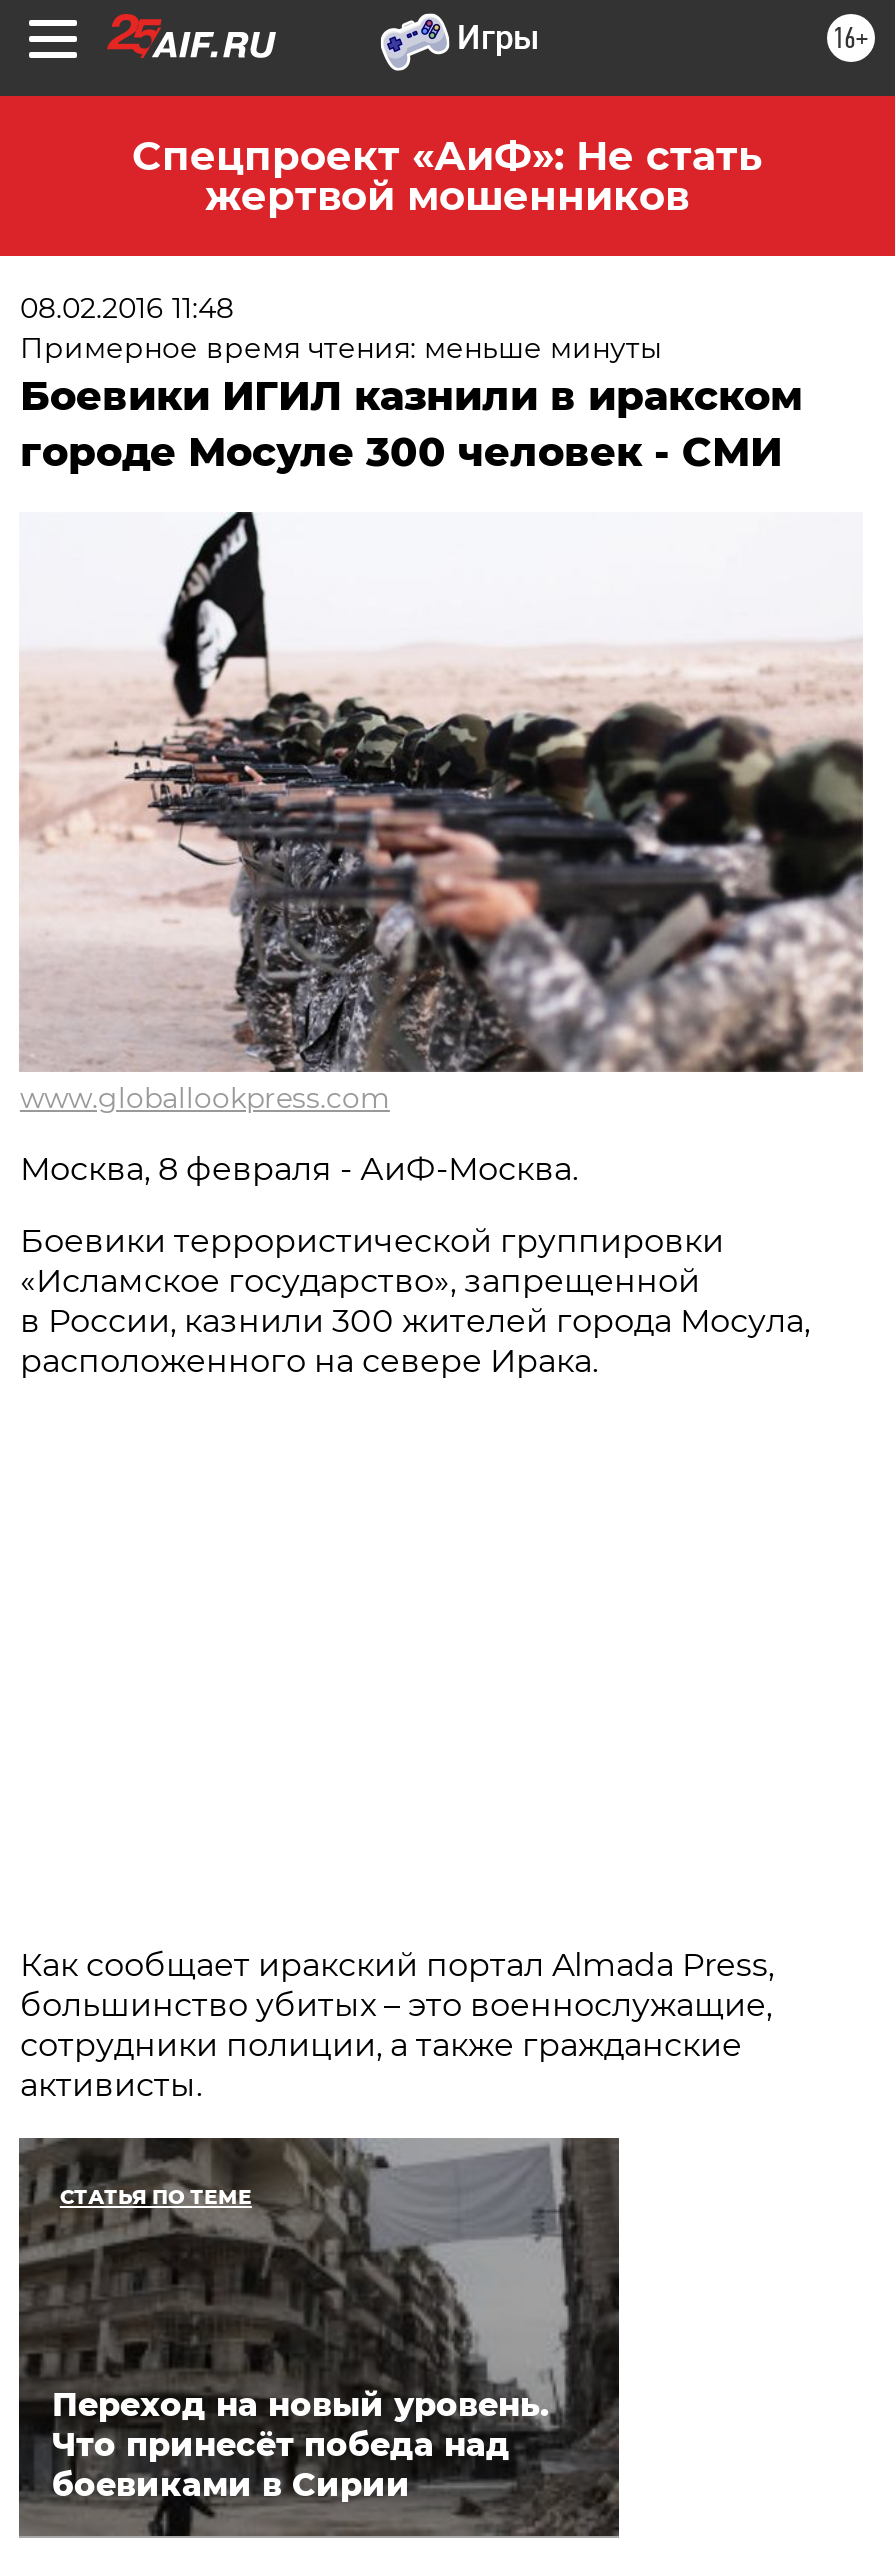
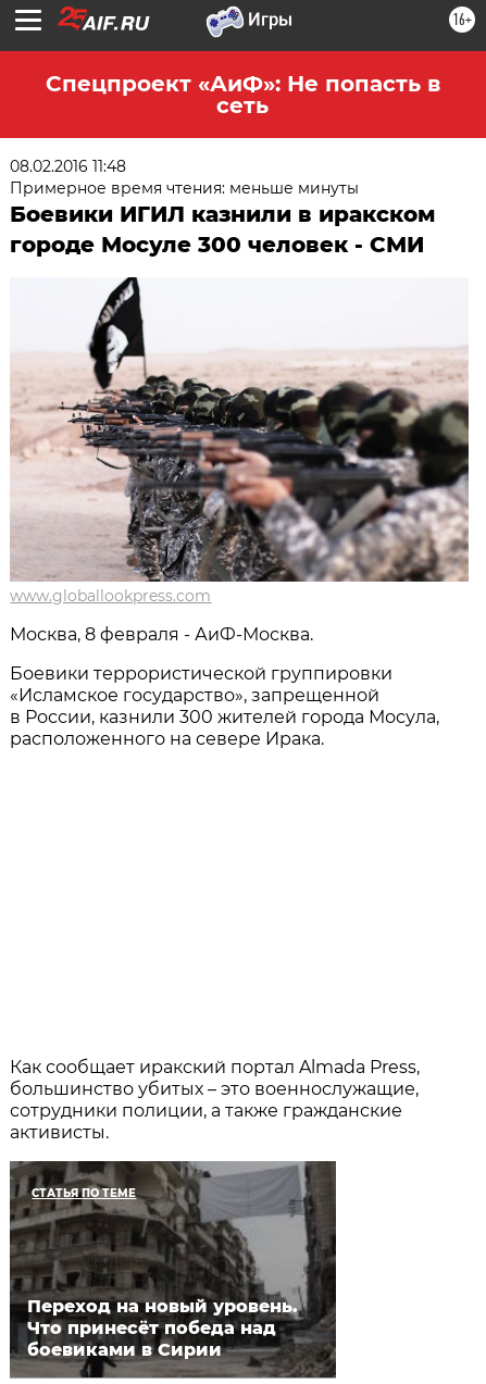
[132,132,762,220] Спецпроект «АиФ»: Не стать | жертвой мошенников -> [45,71,440,119] Спецпроект «АиФ»: Не попасть в | сеть

